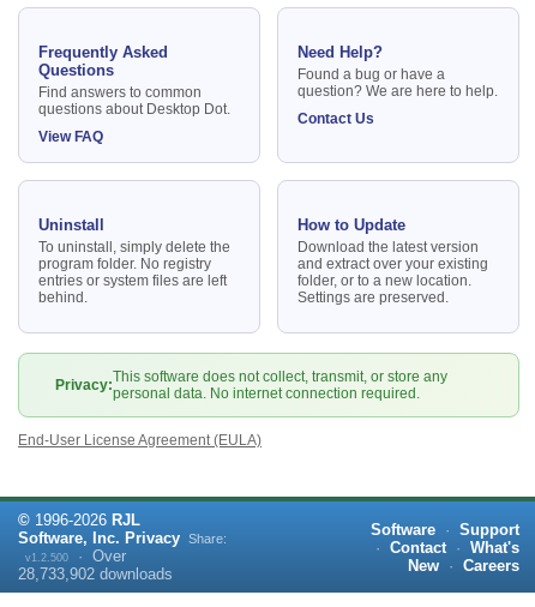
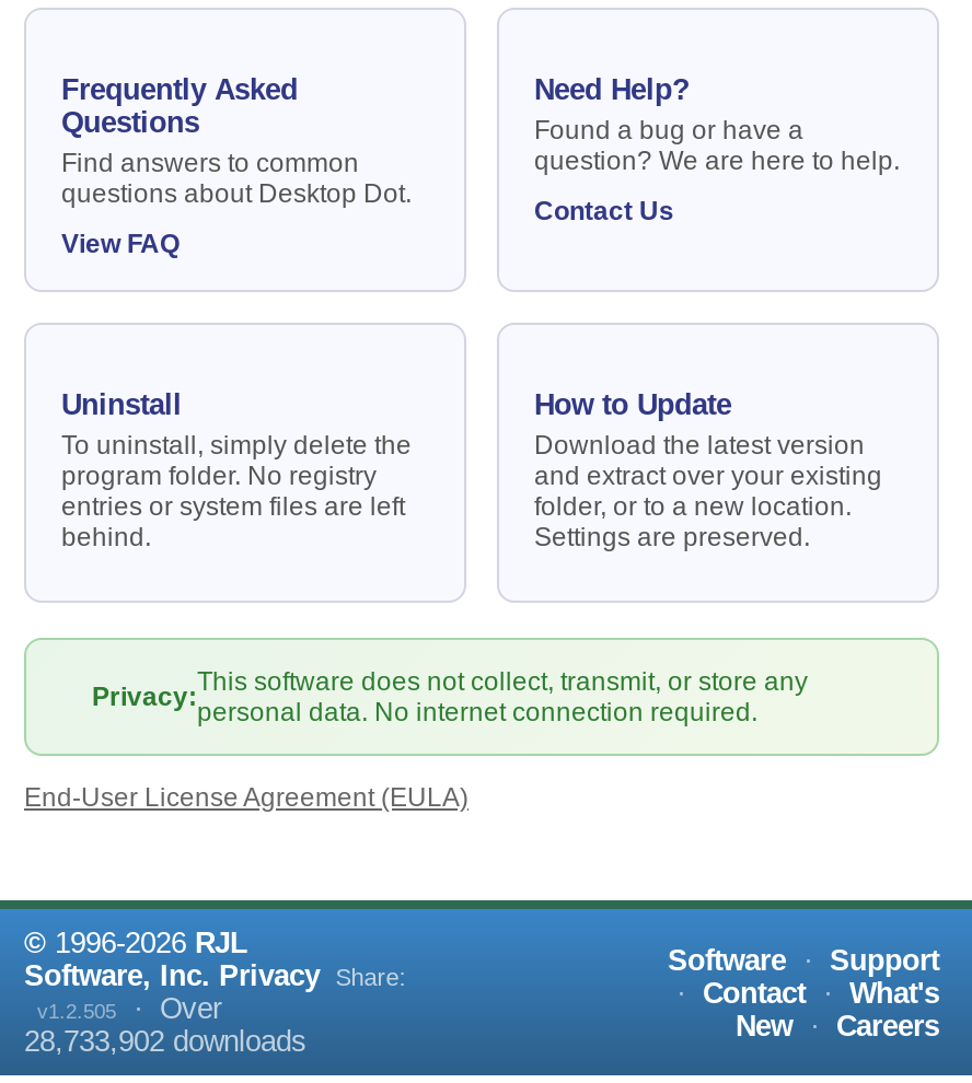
[25,547,126,565] v1.2.500 · Over -> [37,993,221,1026] v1.2.505 · Over

